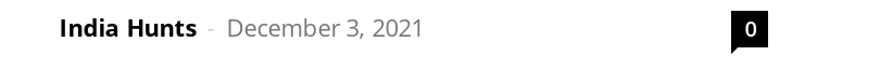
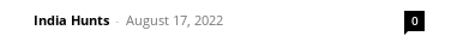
[59,11,424,43] India Hunts - December 3, 2021 -> [33,11,223,29] India Hunts - August 17, 2022

